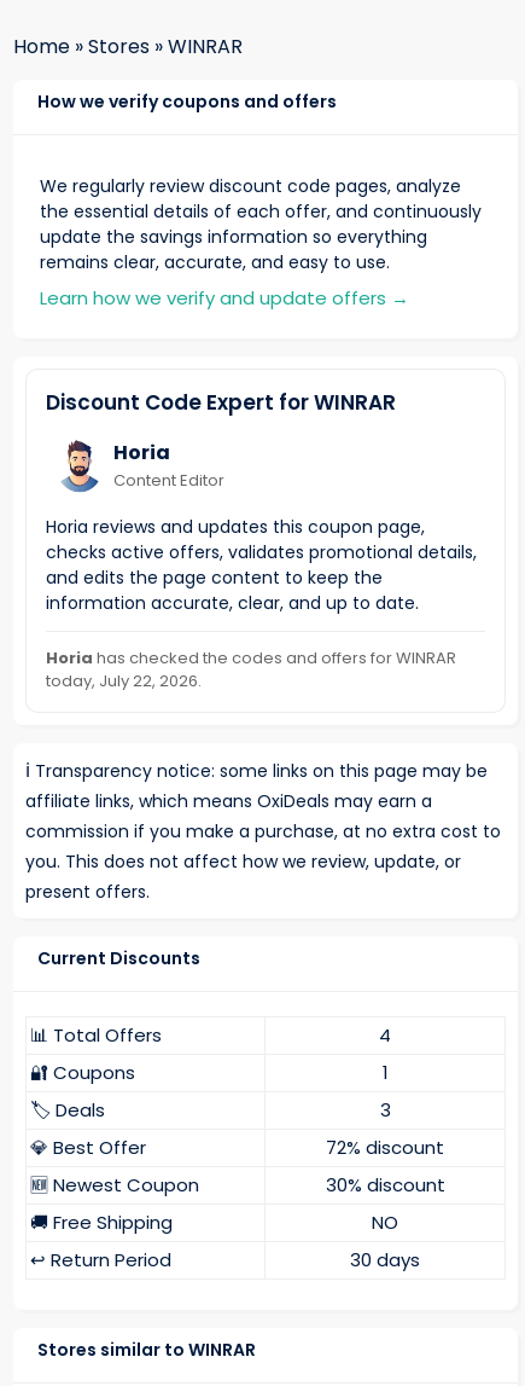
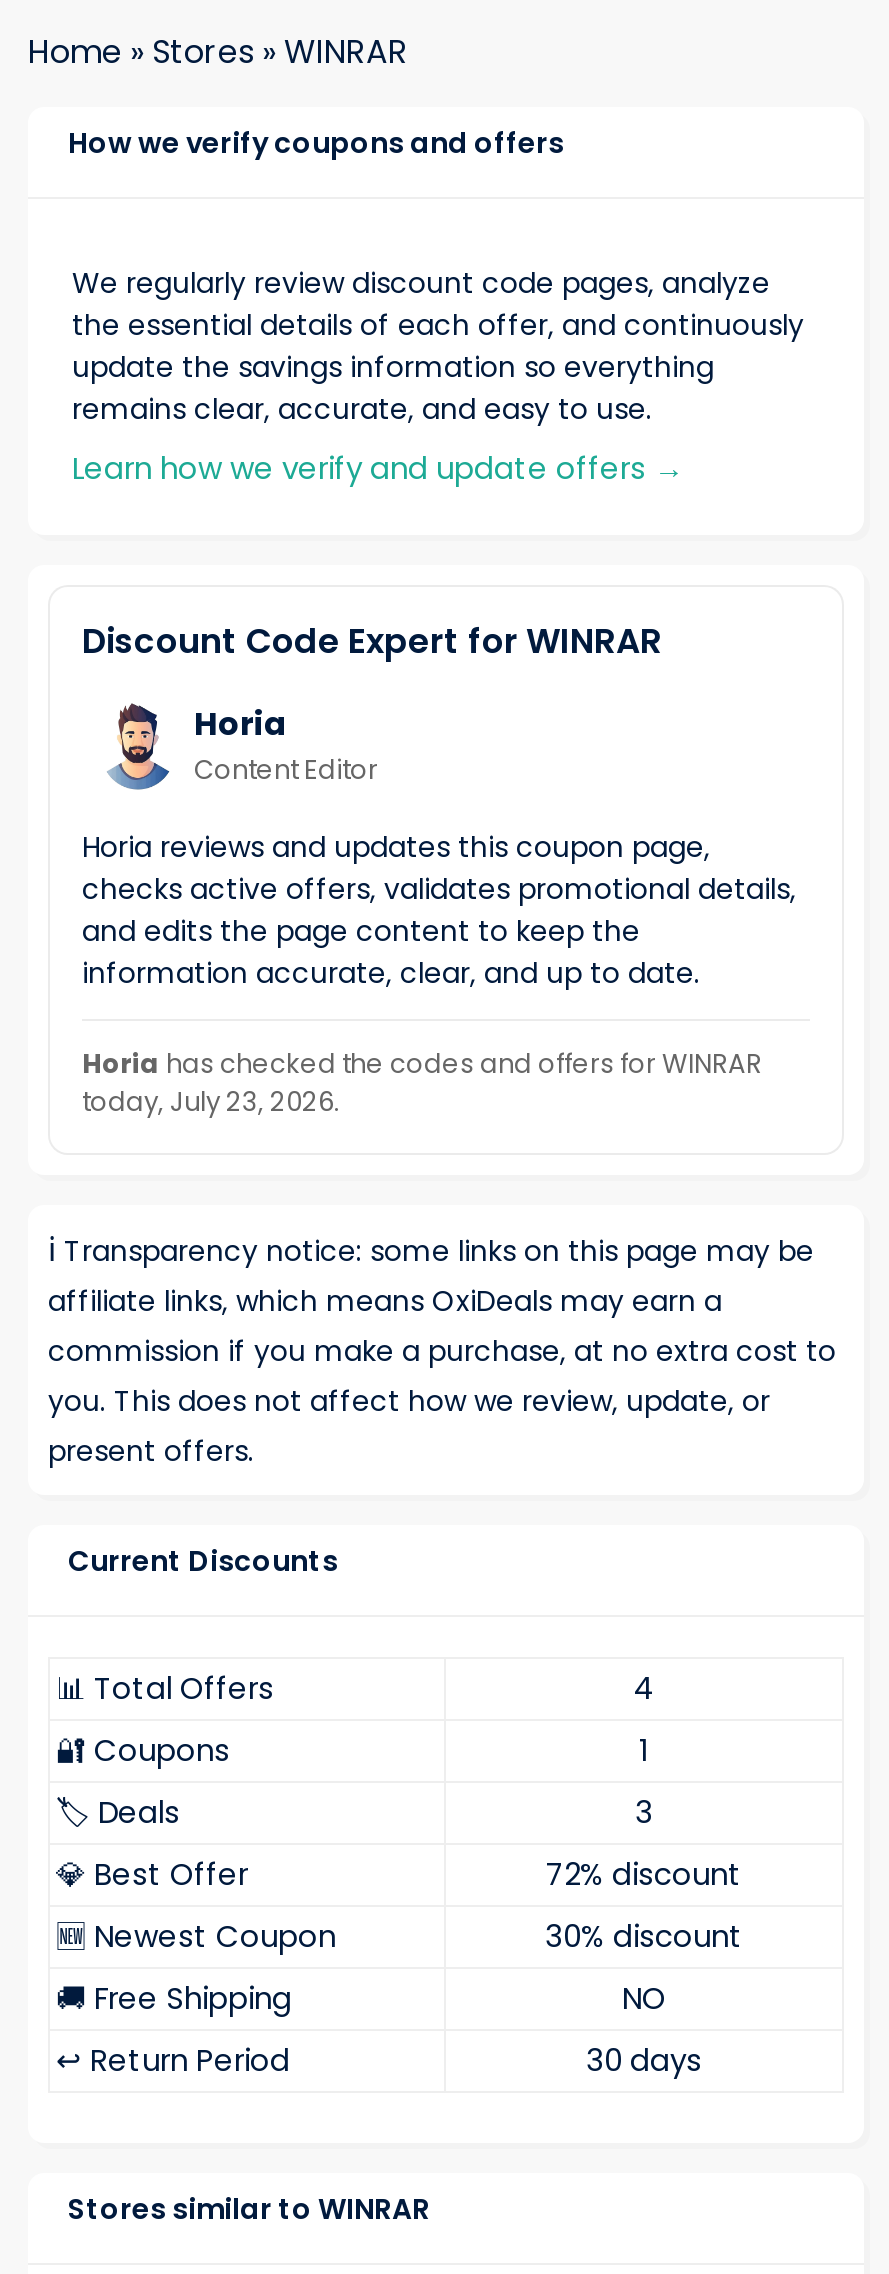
[46,669,202,692] today, July 22, 2026. -> [82,1083,340,1121] today, July 23, 2026.

